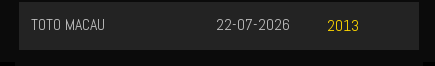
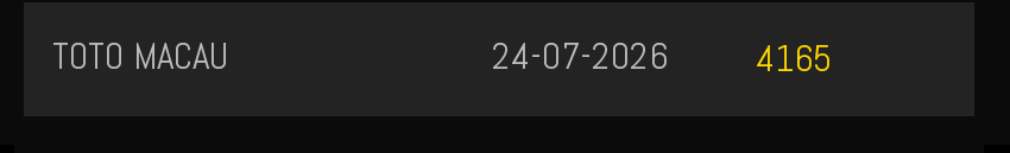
[216,15,290,35] 22-07-2026 -> [492,34,668,82] 24-07-2026
[327,16,359,36] 2013 -> [756,35,832,83] 4165

